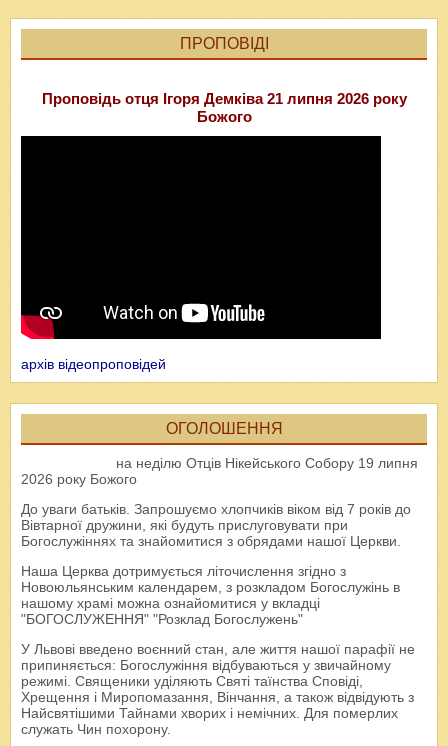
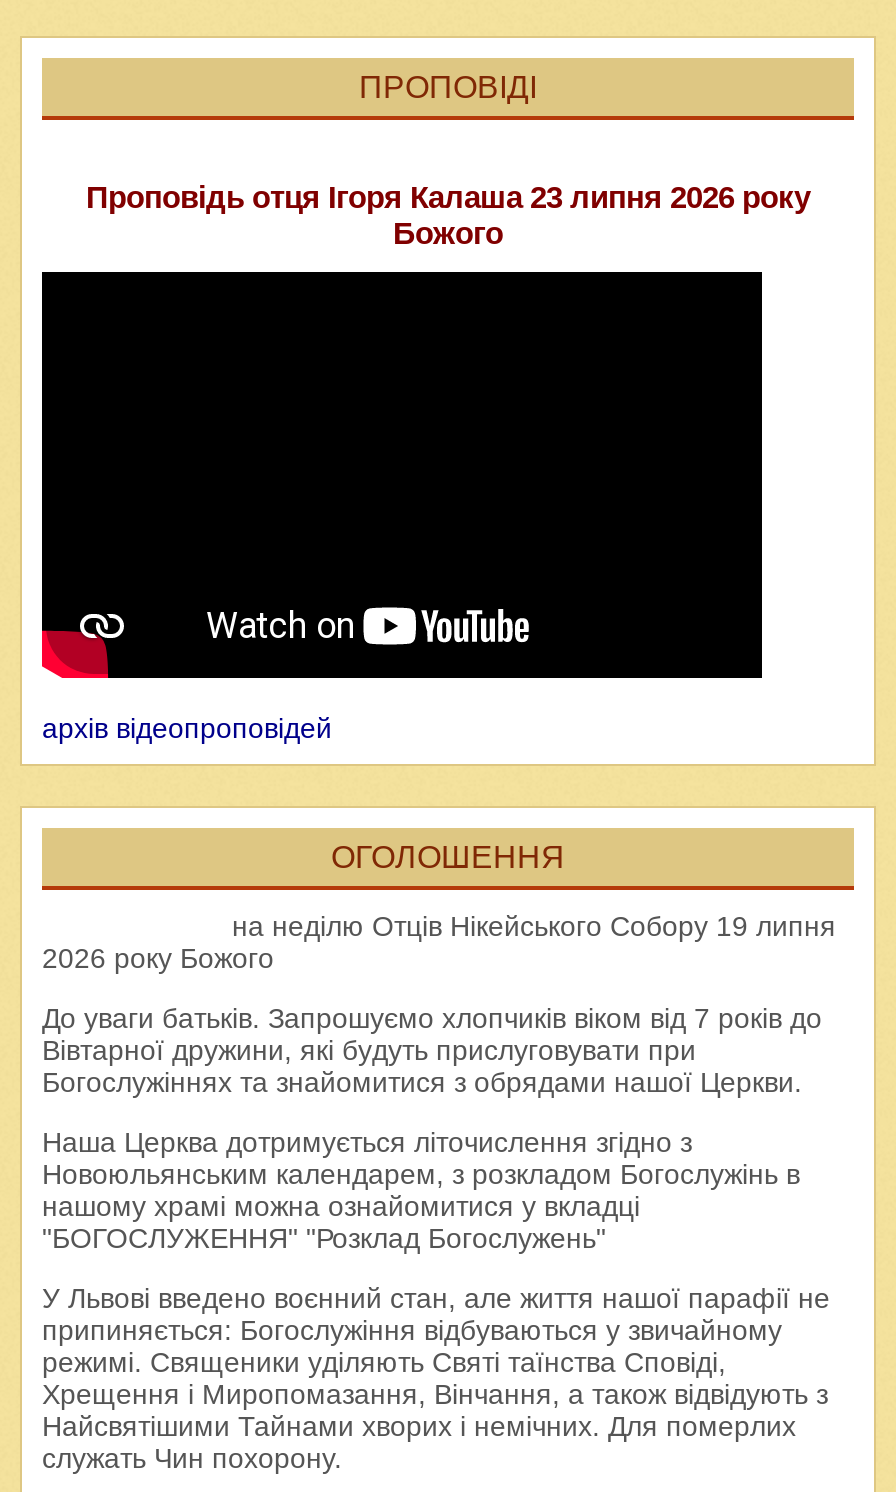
[41,90,406,107] Проповідь отця Ігоря Демківа 21 липня 2026 року -> [86,181,810,215] Проповідь отця Ігоря Калаша 23 липня 2026 року

